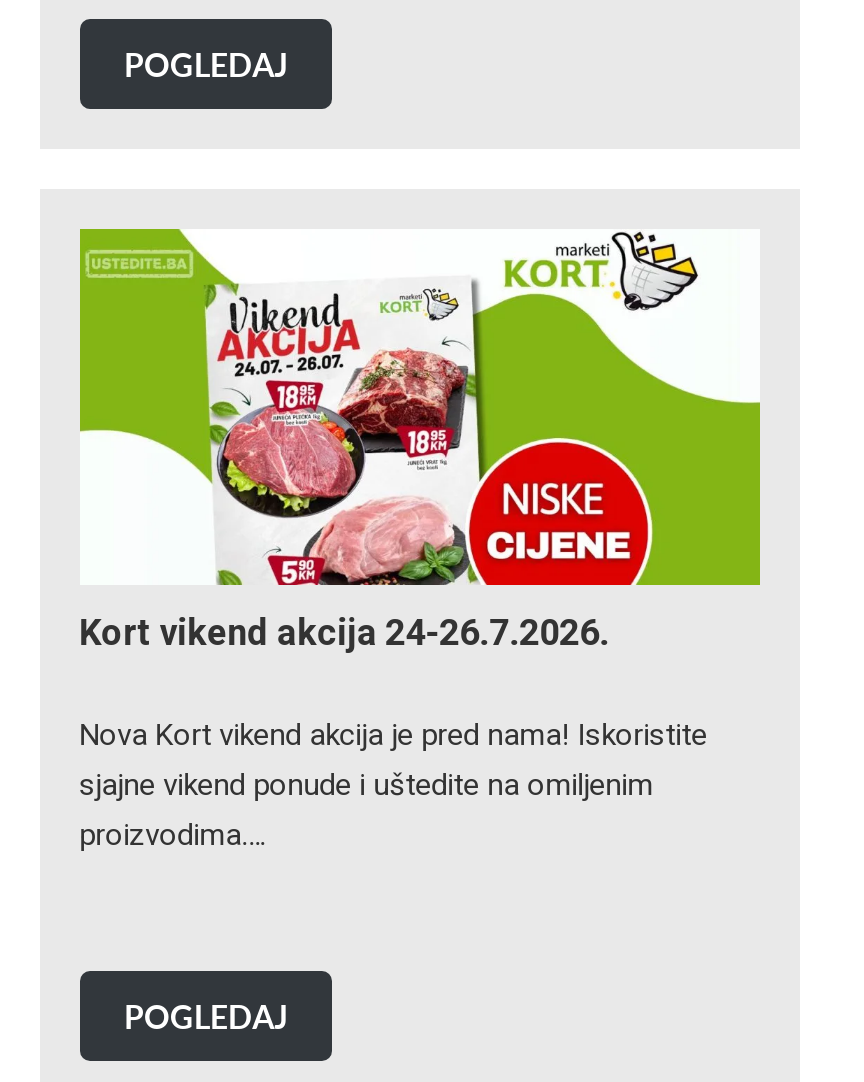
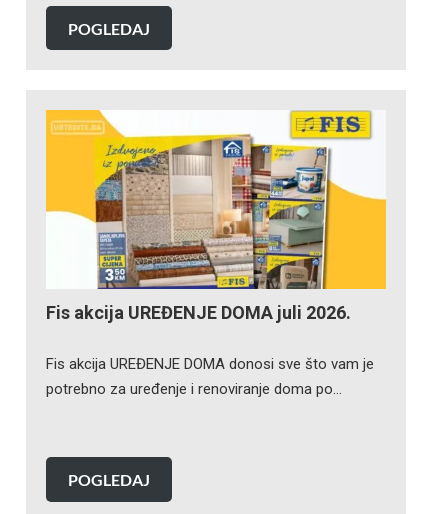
[78,227,762,652] [image] | Kort vikend akcija 24-26.7.2026. -> [45,109,387,323] [image] | Fis akcija UREĐENJE DOMA juli 2026.
[79,716,707,852] Nova Kort vikend akcija je pred nama! Iskoristite | sjajne vikend ponude i uštedite na omiljenim | proizvodima…. -> [46,355,374,398] Fis akcija UREĐENJE DOMA donosi sve što vam je | potrebno za uređenje i renoviranje doma po…

